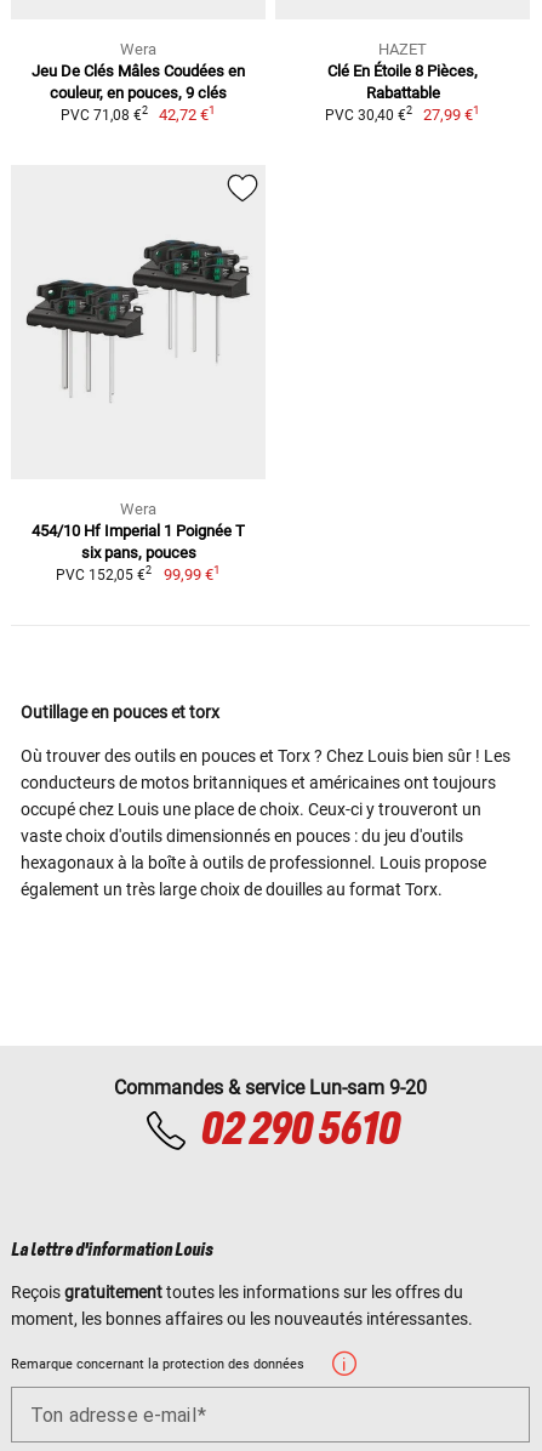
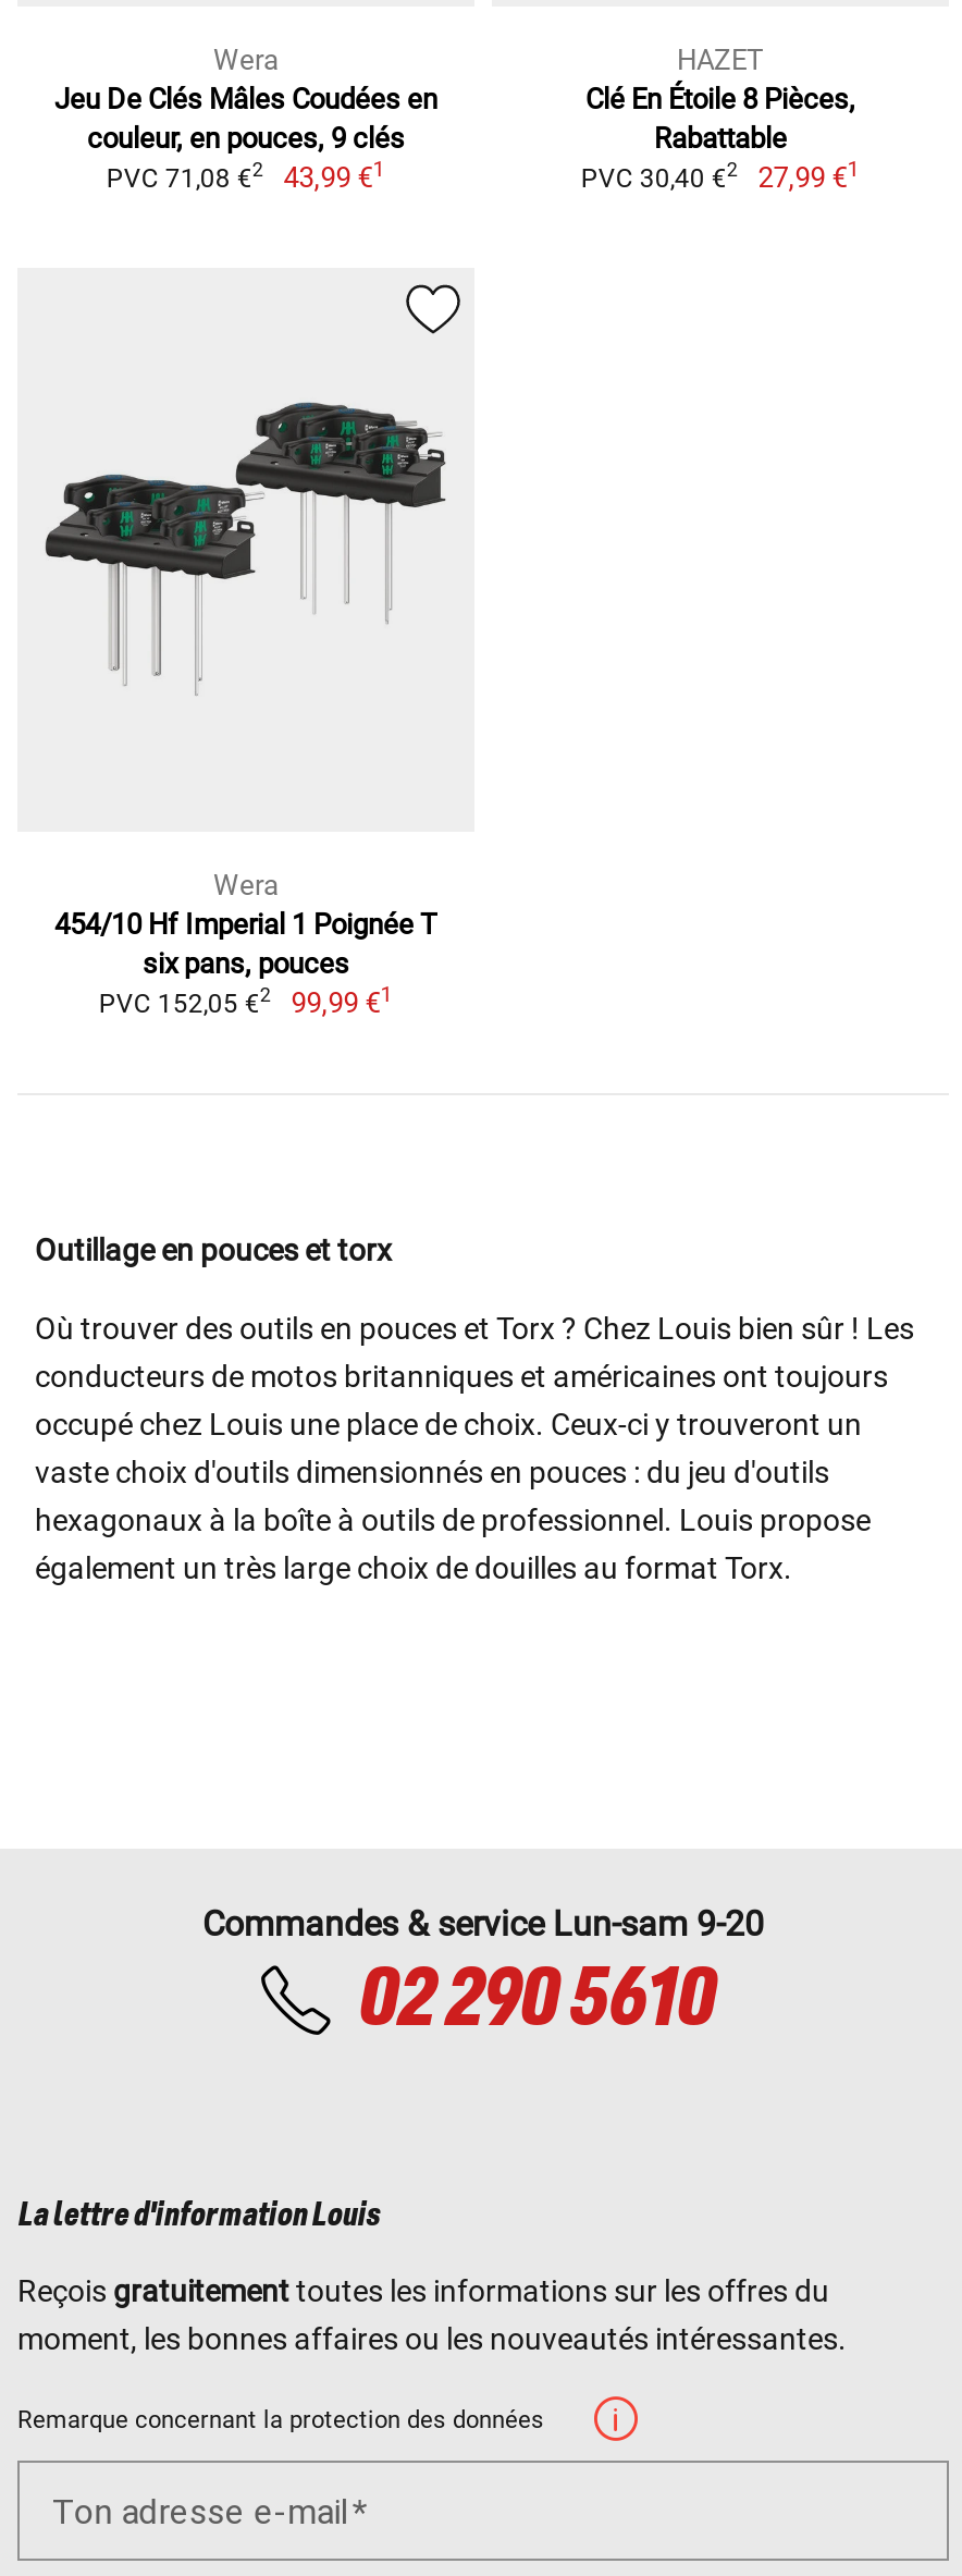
[60,103,216,124] PVC 71,08 €2 42,72 €1 -> [106,157,386,193] PVC 71,08 €2 43,99 €1

